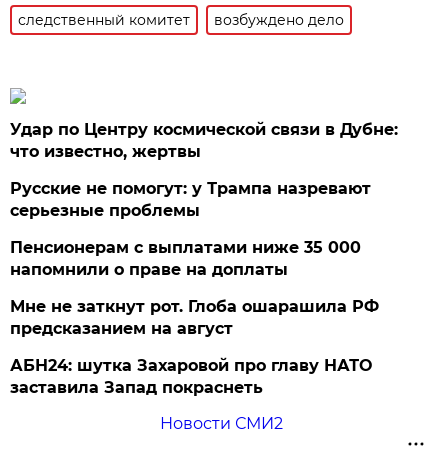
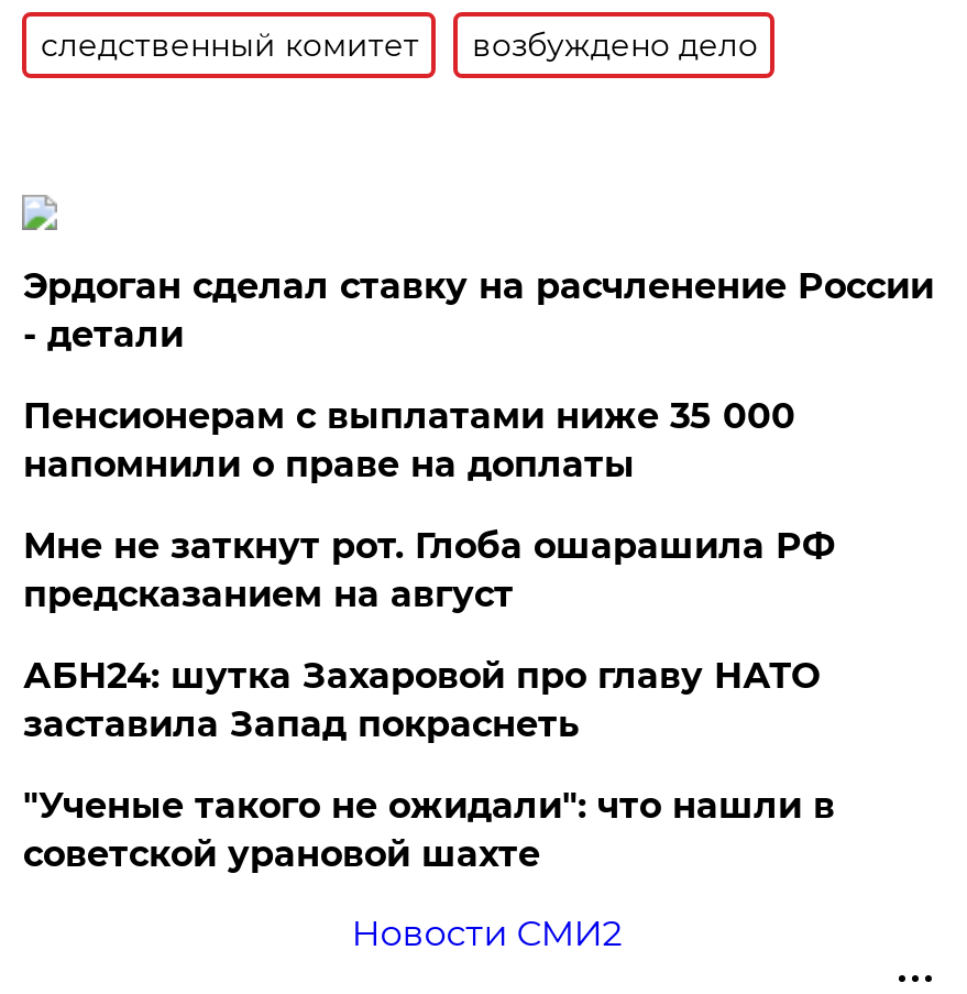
[10,120,398,220] Удар по Центру космической связи в Дубне: | что известно, жертвы | Русские не помогут: у Трампа назревают | серьезные проблемы -> [23,265,934,355] Эрдоган сделал ставку на расчленение России | - детали
moved [10,238,379,397] -> [23,395,835,745]: Пенсионерам с выплатами ниже 35 000 | напомнили о праве на доплаты | Мне не заткнут рот. Глоба ошарашила РФ | предсказанием на август | АБН24: шутка Захаровой про главу НАТО | заставила Запад покраснеть
none -> [23,785,835,875] "Ученые такого не ожидали": что нашли в | советской урановой шахте

